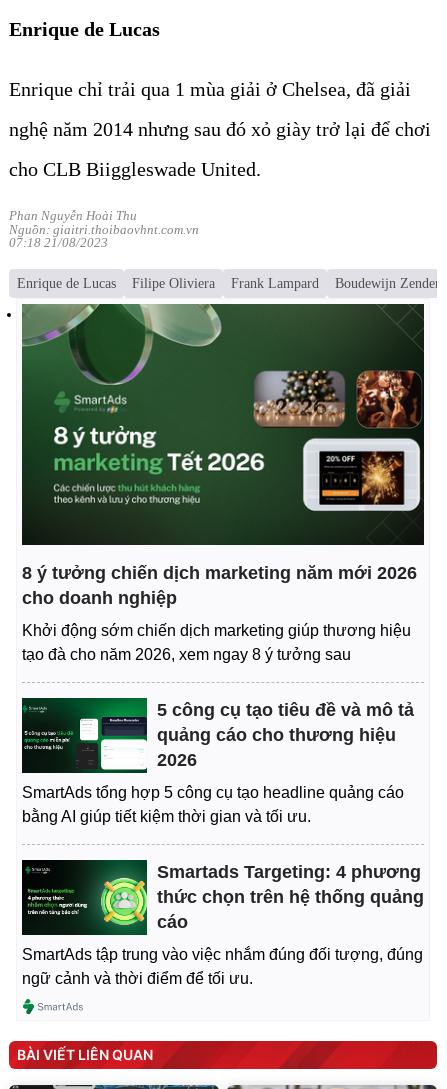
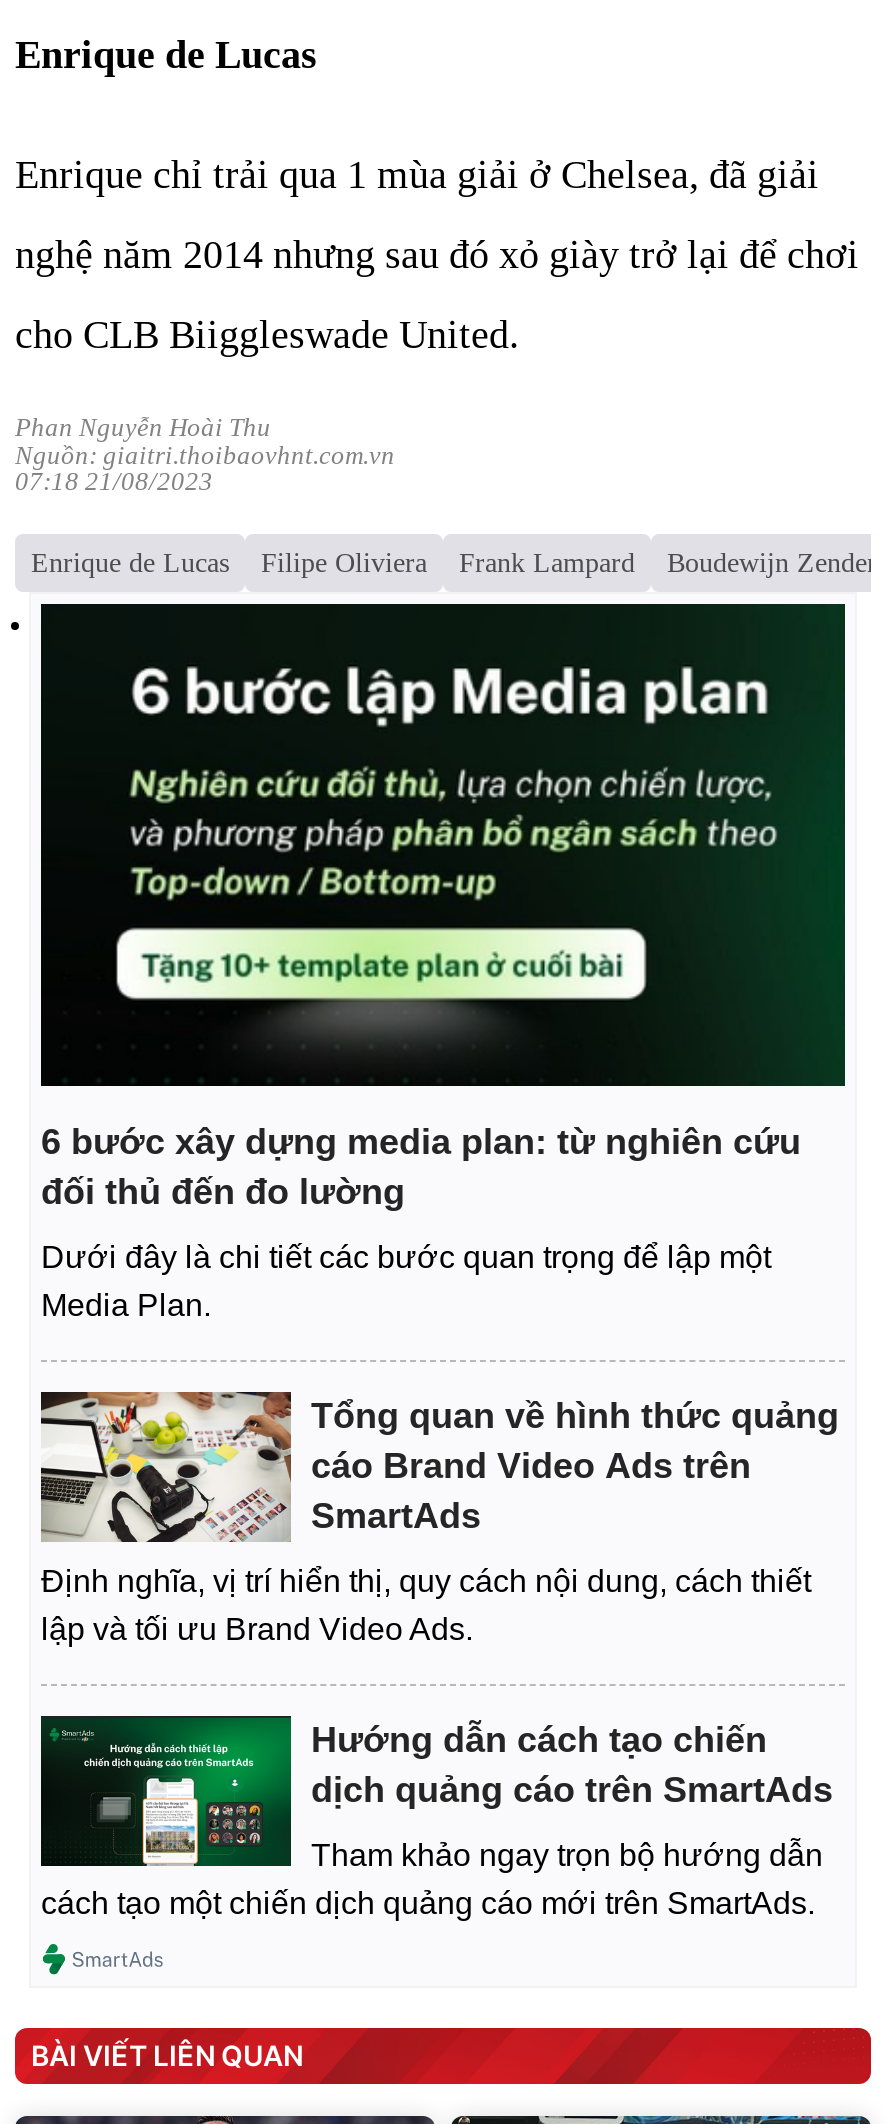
[21,304,423,608] [image] | 8 ý tưởng chiến dịch marketing năm mới 2026 | cho doanh nghiệp -> [39,602,843,1212] [image] | 6 bước xây dựng media plan: từ nghiên cứu | đối thủ đến đo lường
[22,622,411,663] Khởi động sớm chiến dịch marketing giúp thương hiệu | tạo đà cho năm 2026, xem ngay 8 ý tưởng sau -> [41,1240,771,1322] Dưới đây là chi tiết các bước quan trọng để lập một | Media Plan.
[21,697,414,774] [image] | 5 công cụ tạo tiêu đề và mô tả | quảng cáo cho thương hiệu | 2026 -> [41,1390,839,1536] [image] | Tổng quan về hình thức quảng | cáo Brand Video Ads trên | SmartAds
[22,784,404,825] SmartAds tổng hợp 5 công cụ tạo headline quảng cáo | bằng AI giúp tiết kiệm thời gian và tối ưu. -> [41,1564,811,1646] Định nghĩa, vị trí hiển thị, quy cách nội dung, cách thiết | lập và tối ưu Brand Video Ads.
[22,861,423,987] [image] | SmartAds tập trung vào việc nhắm đúng đối tượng, đúng | ngữ cảnh và thời điểm để tối ưu. -> [41,1718,823,1920] [image] | Tham khảo ngay trọn bộ hướng dẫn | cách tạo một chiến dịch quảng cáo mới trên SmartAds.
[157,862,424,932] Smartads Targeting: 4 phương | thức chọn trên hệ thống quảng | cáo -> [311,1720,833,1810] Hướng dẫn cách tạo chiến | dịch quảng cáo trên SmartAds

